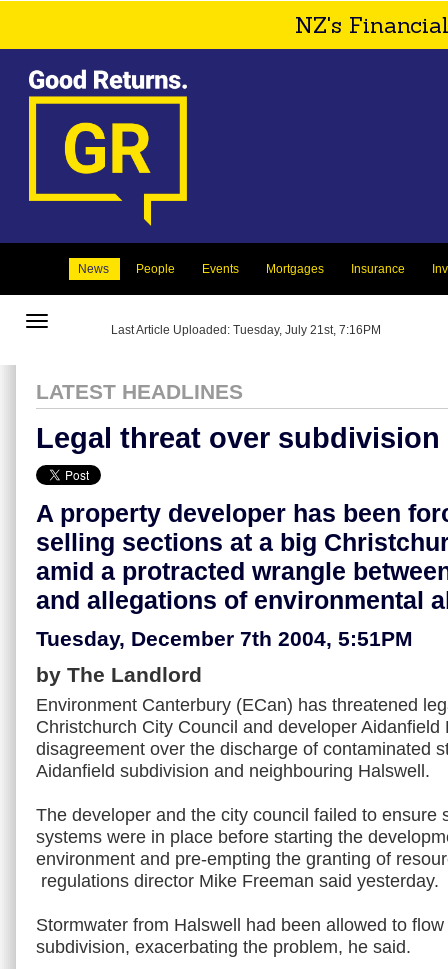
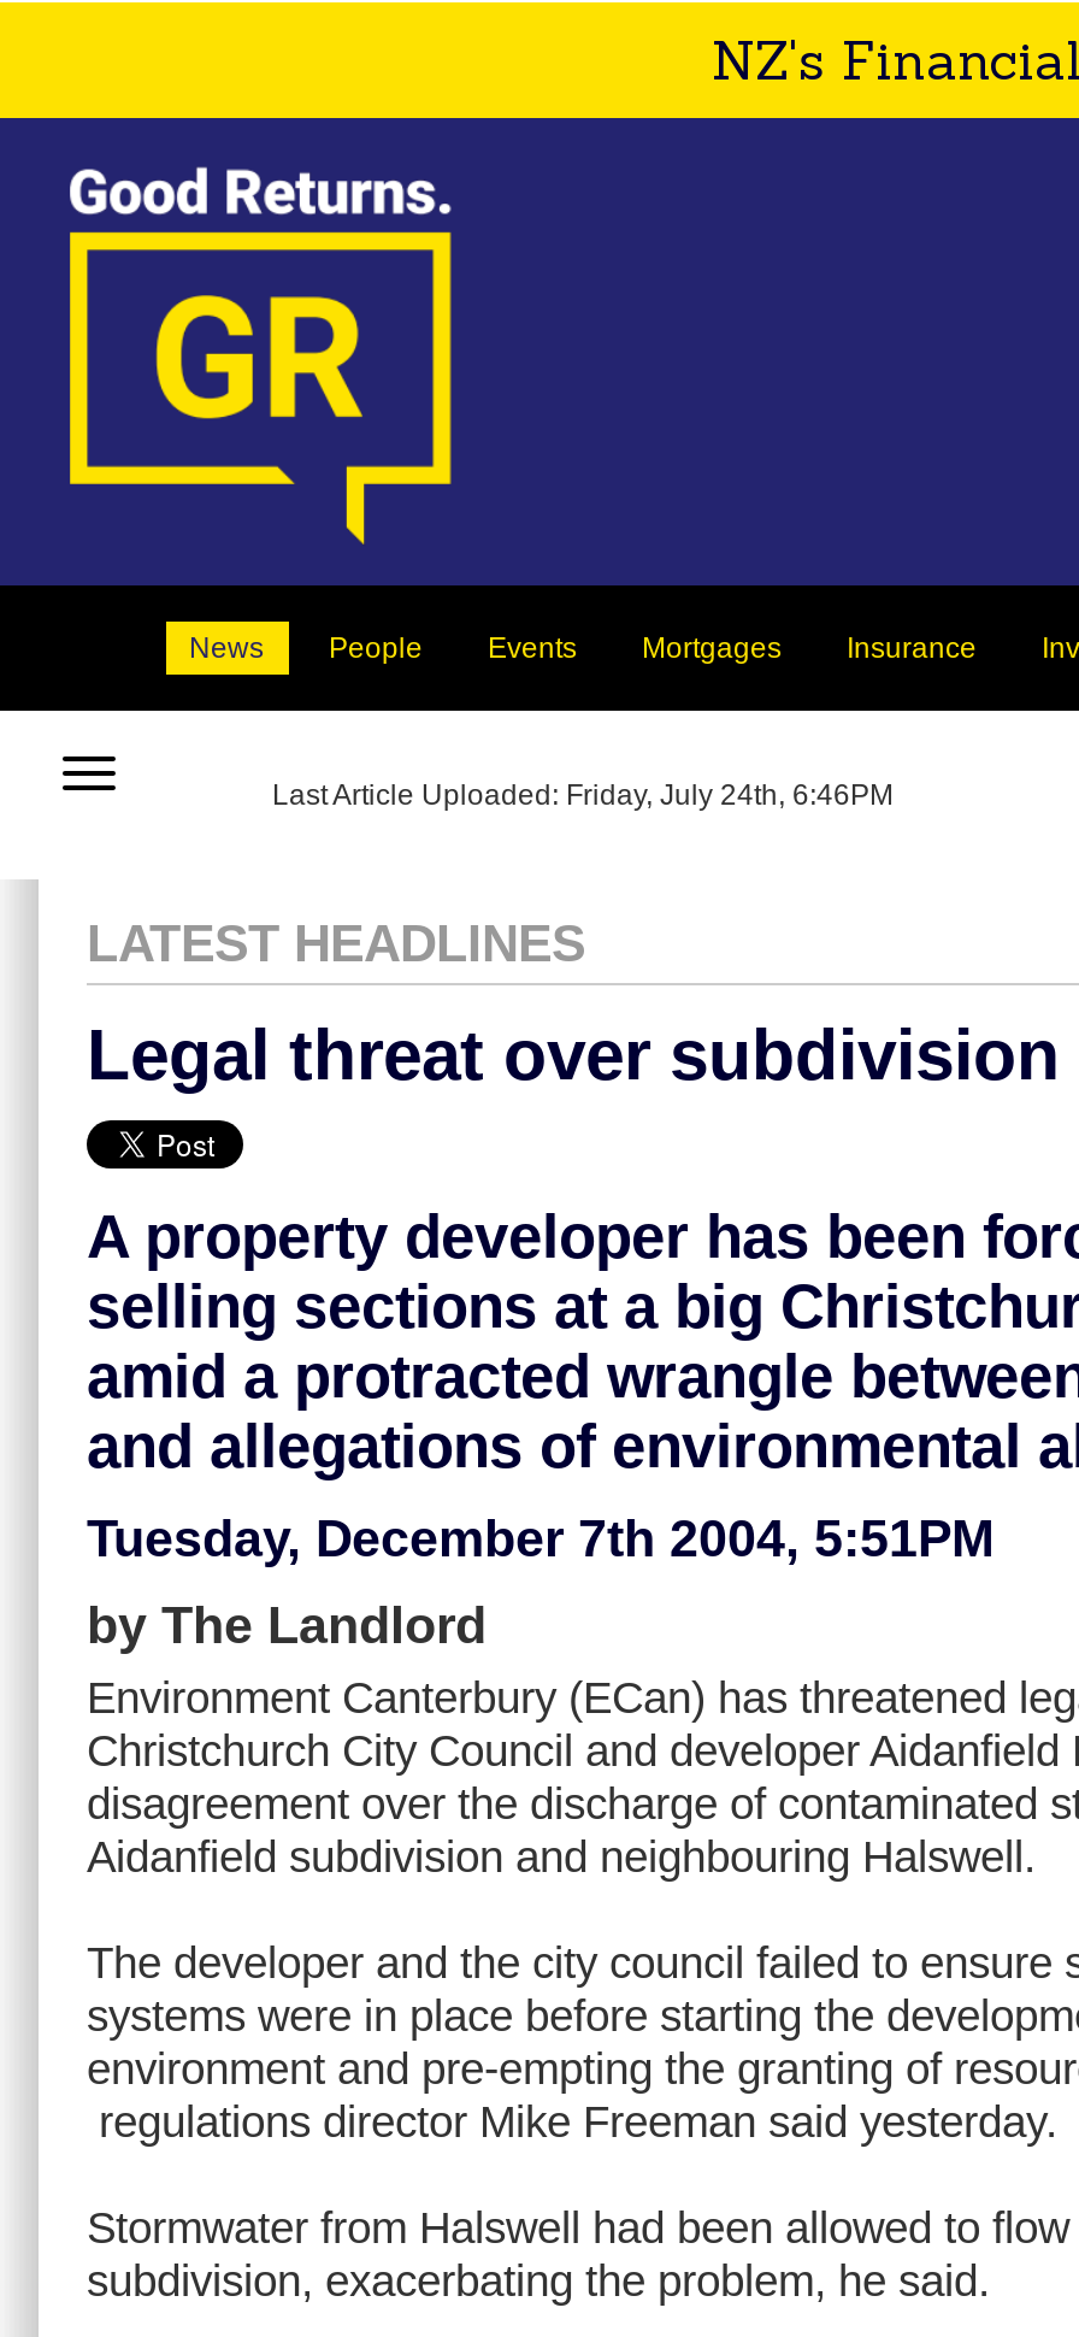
[111,323,381,337] Last Article Uploaded: Tuesday, July 21st, 7:16PM -> [272,778,894,812] Last Article Uploaded: Friday, July 24th, 6:46PM

